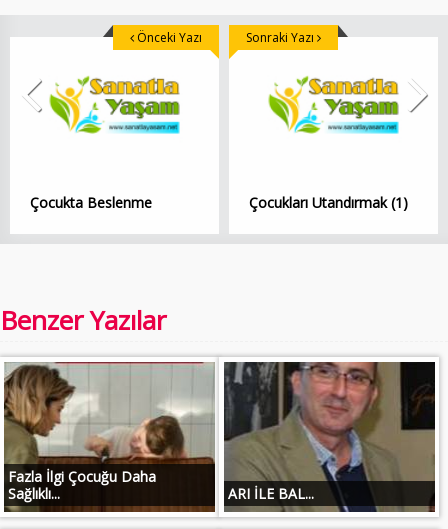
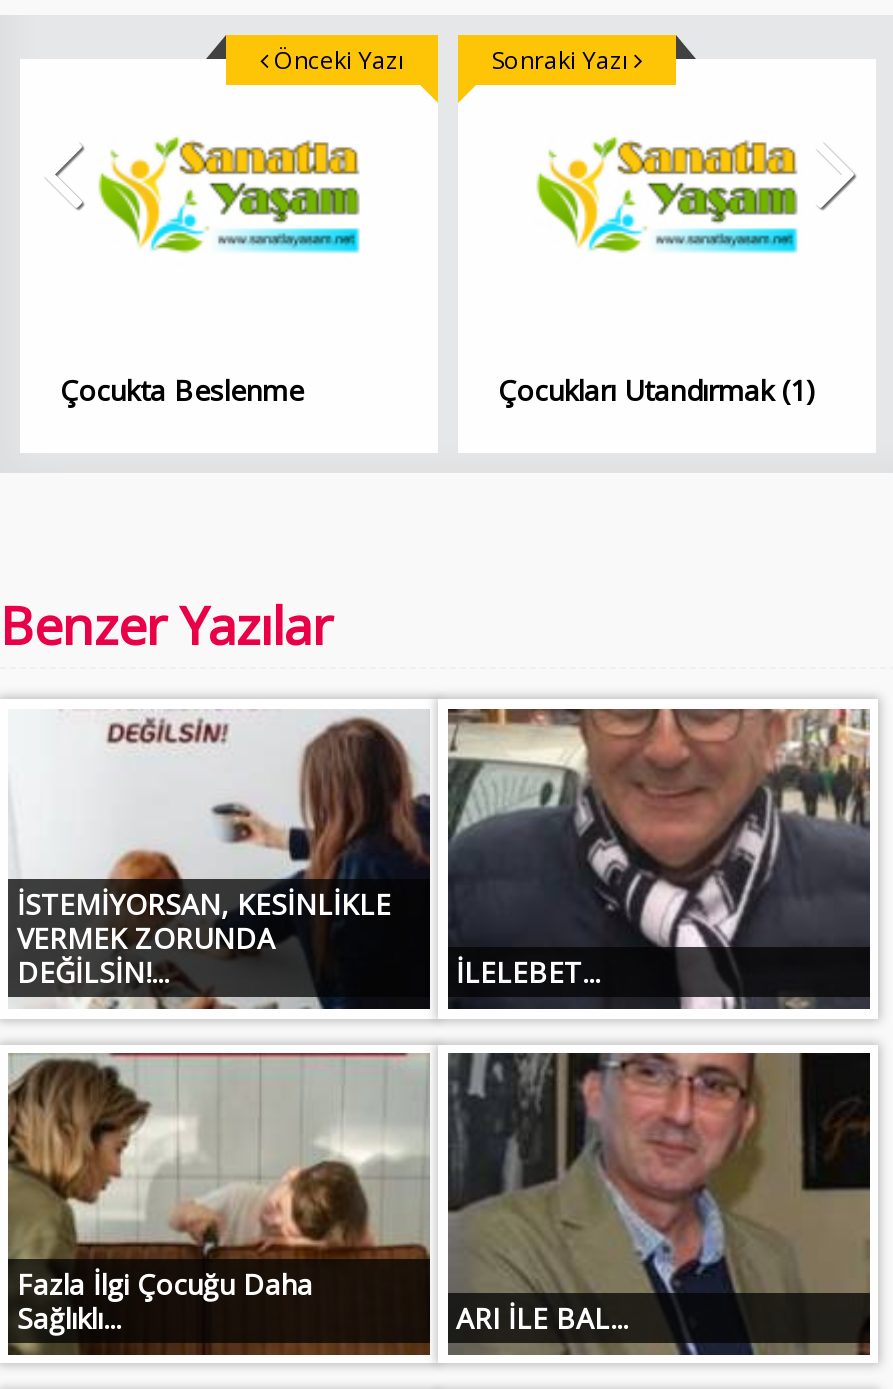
none -> [17,707,872,1011] [image] | İSTEMİYORSAN, KESİNLİKLE | VERMEK ZORUNDA | DEĞİLSİN!... | İLELEBET...
none -> [104,711,430,913] [image]
none -> [192,939,430,1009] [image]

